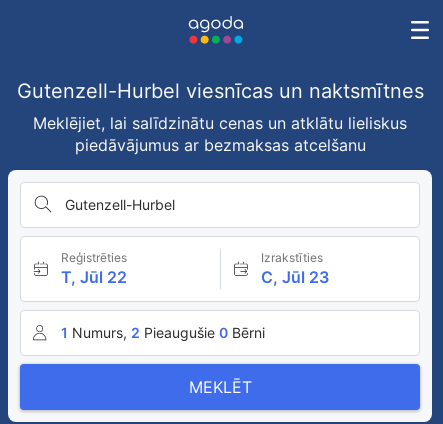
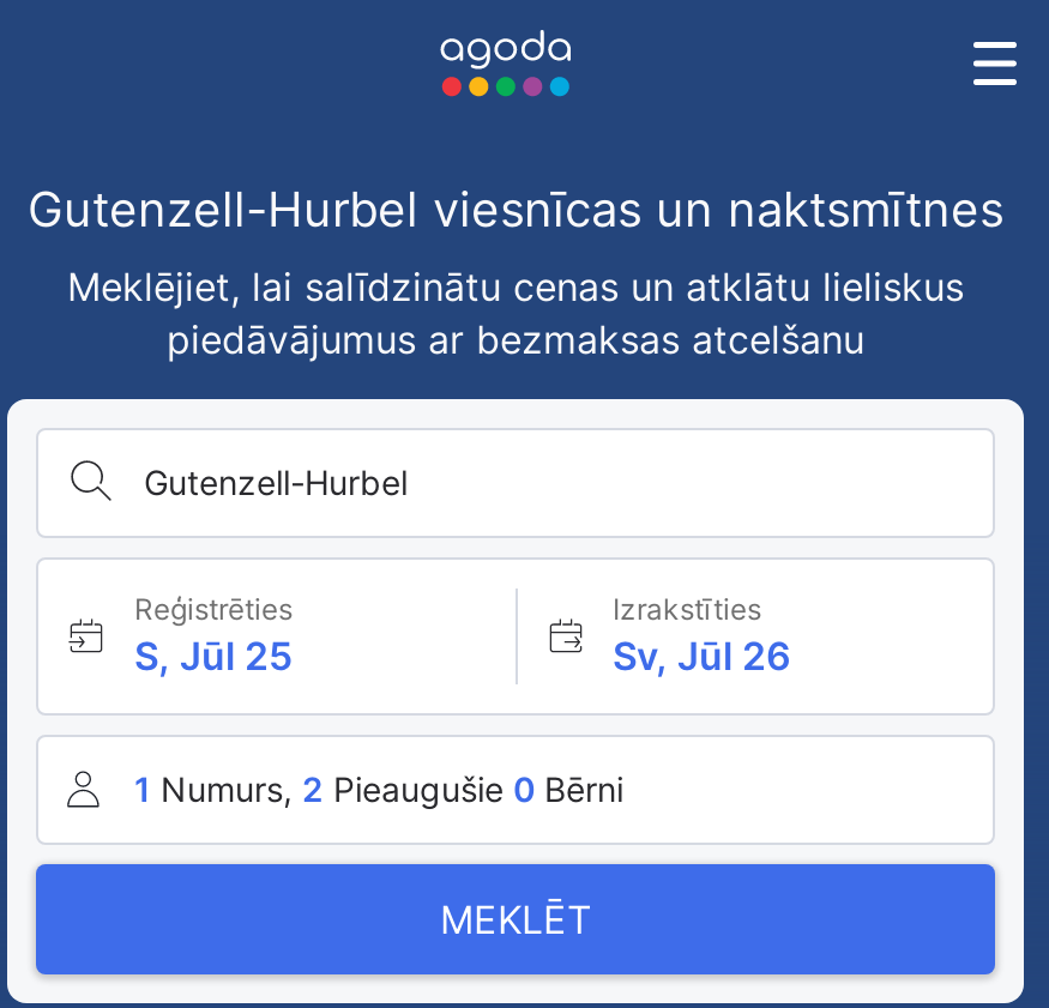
[61,267,127,287] T, Jūl 22 -> [134,632,293,680] S, Jūl 25
[260,267,328,287] C, Jūl 23 -> [613,632,790,680] Sv, Jūl 26

